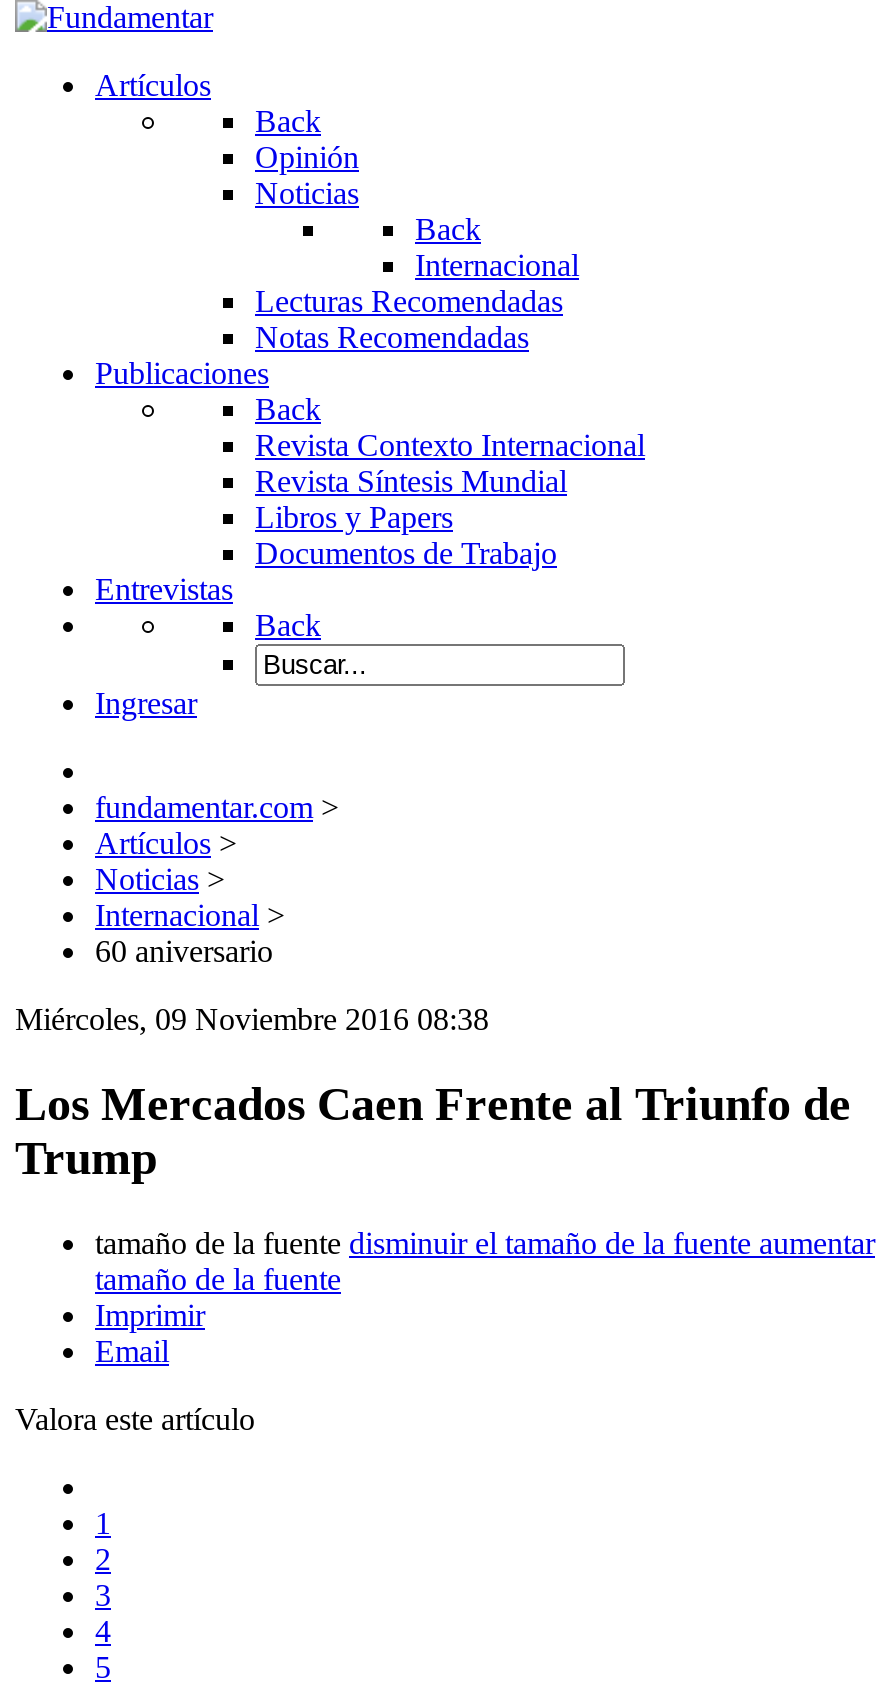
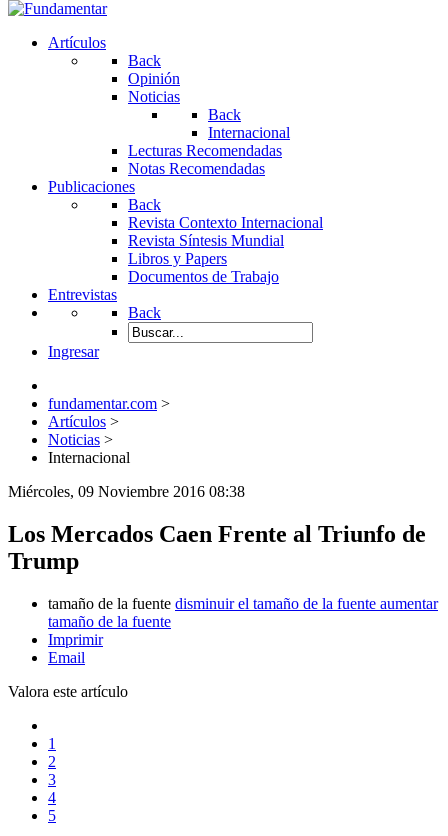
[95,898,285,968] Internacional > | 60 aniversario -> [48,449,130,466] Internacional

